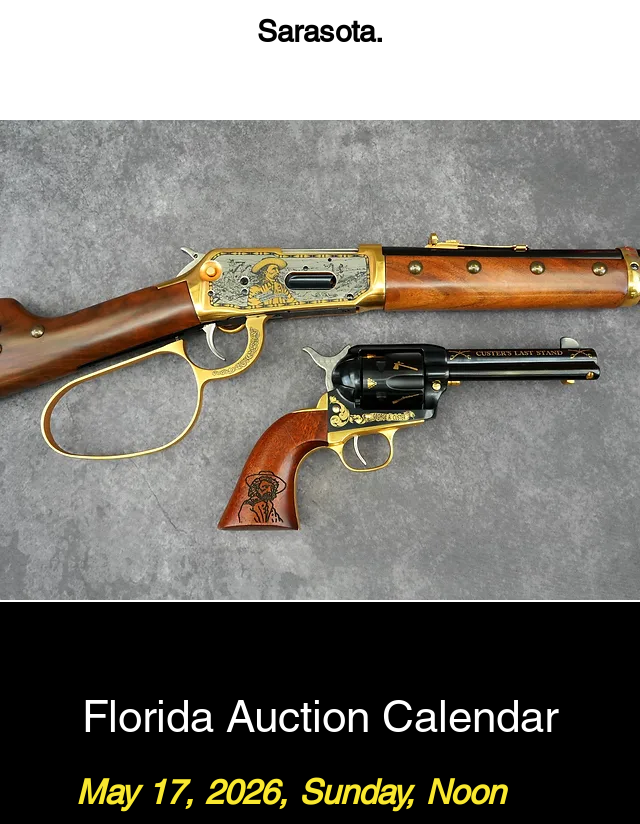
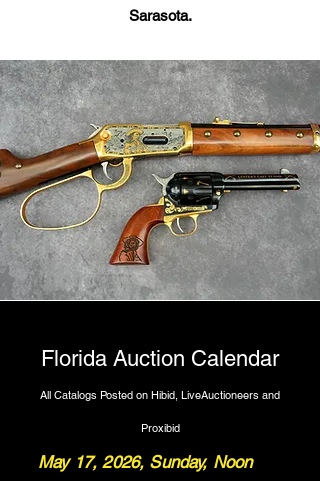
none -> [40,388,280,435] All Catalogs Posted on Hibid, LiveAuctioneers and | Proxibid

